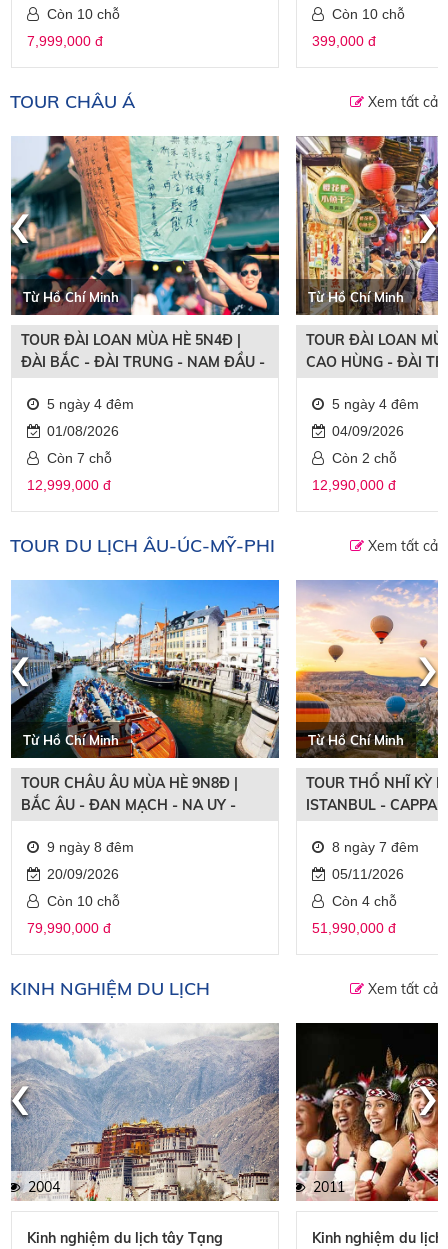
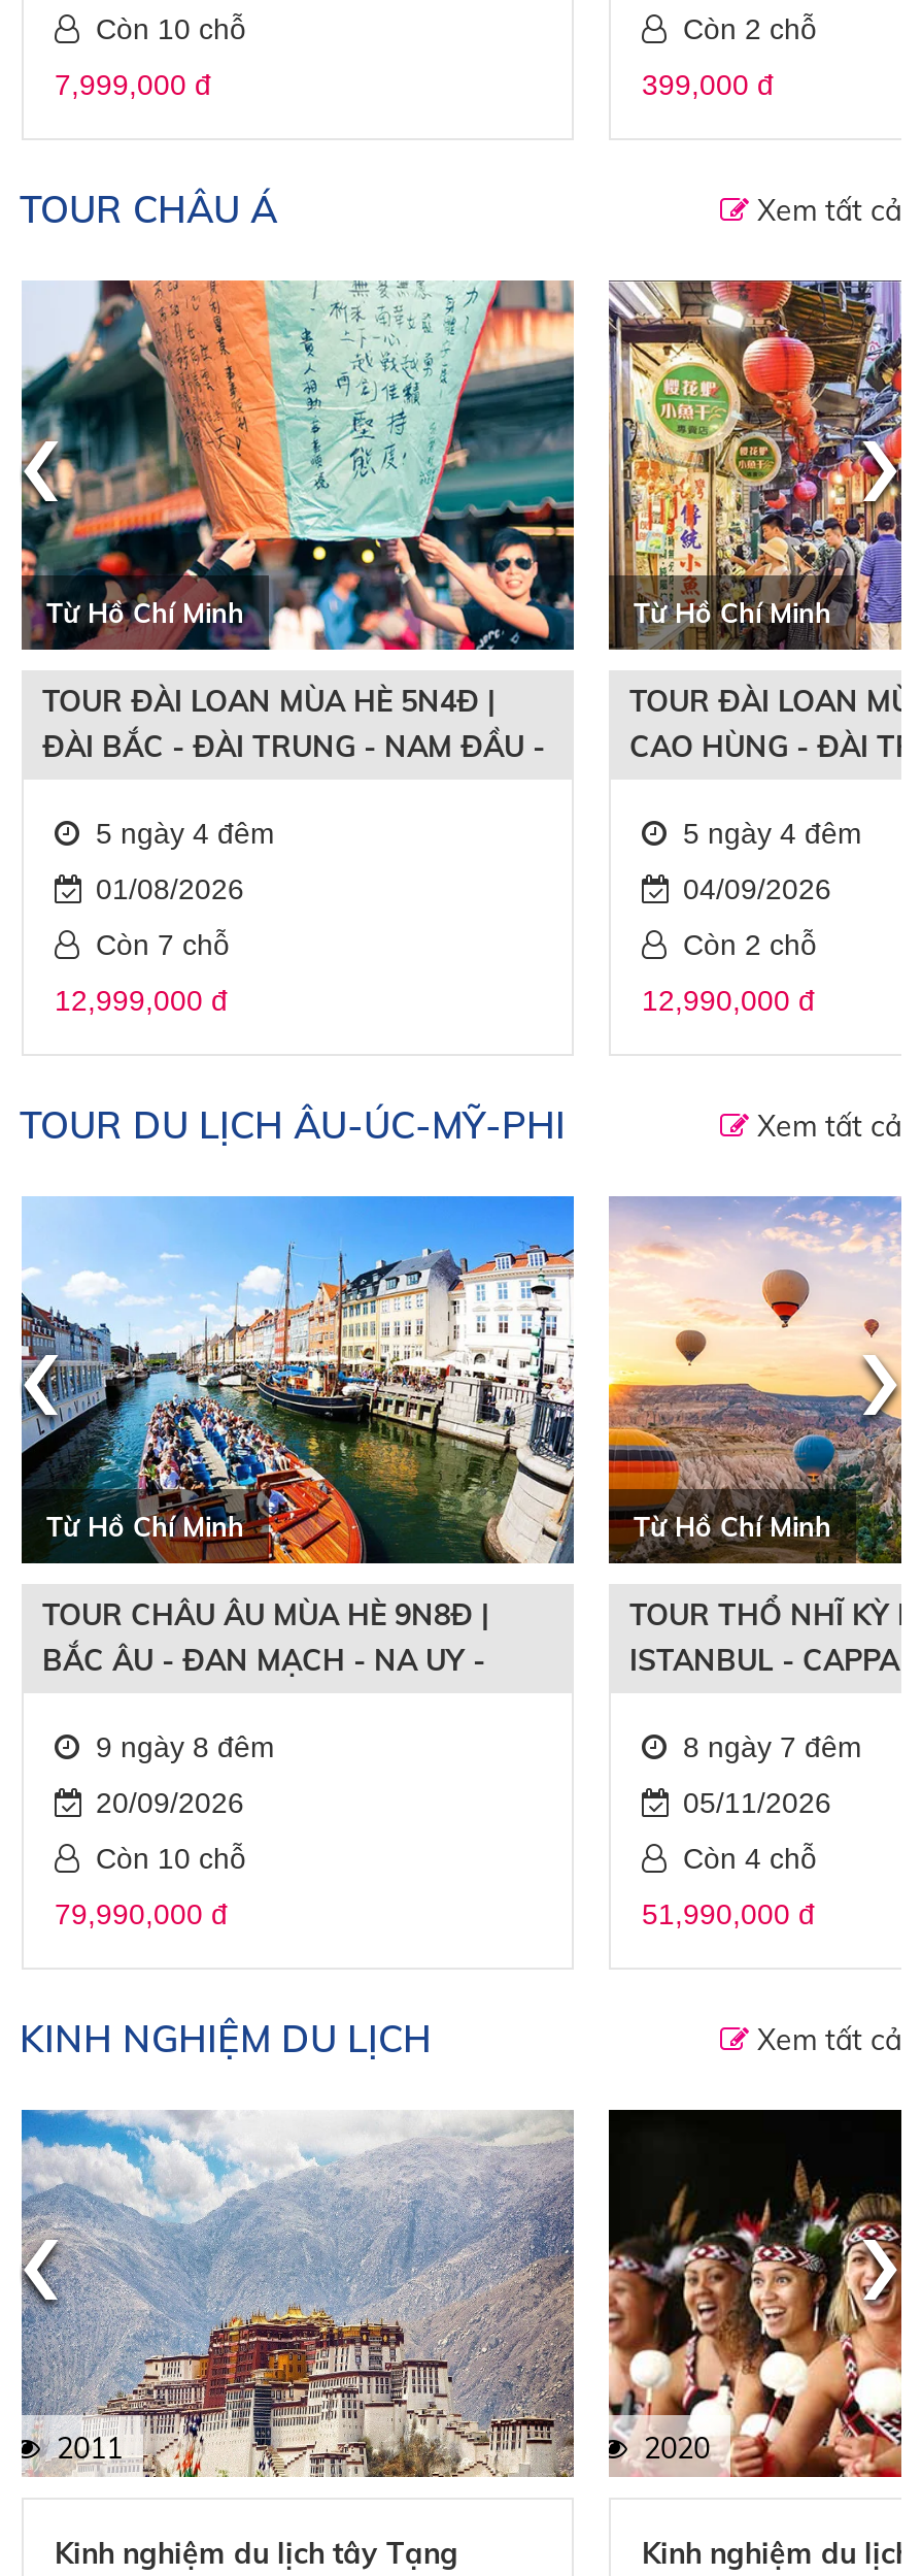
[332,6,405,22] Còn 10 chỗ -> [683,13,817,46] Còn 2 chỗ
[28,1178,60,1196] 2004 -> [57,2430,123,2467] 2011
[313,1178,345,1196] 2011 -> [644,2430,710,2467] 2020

